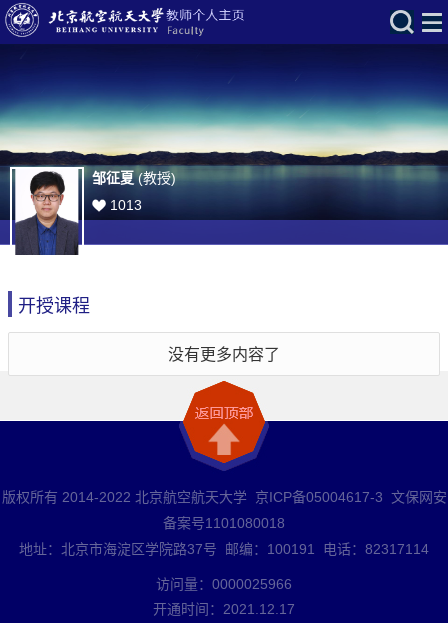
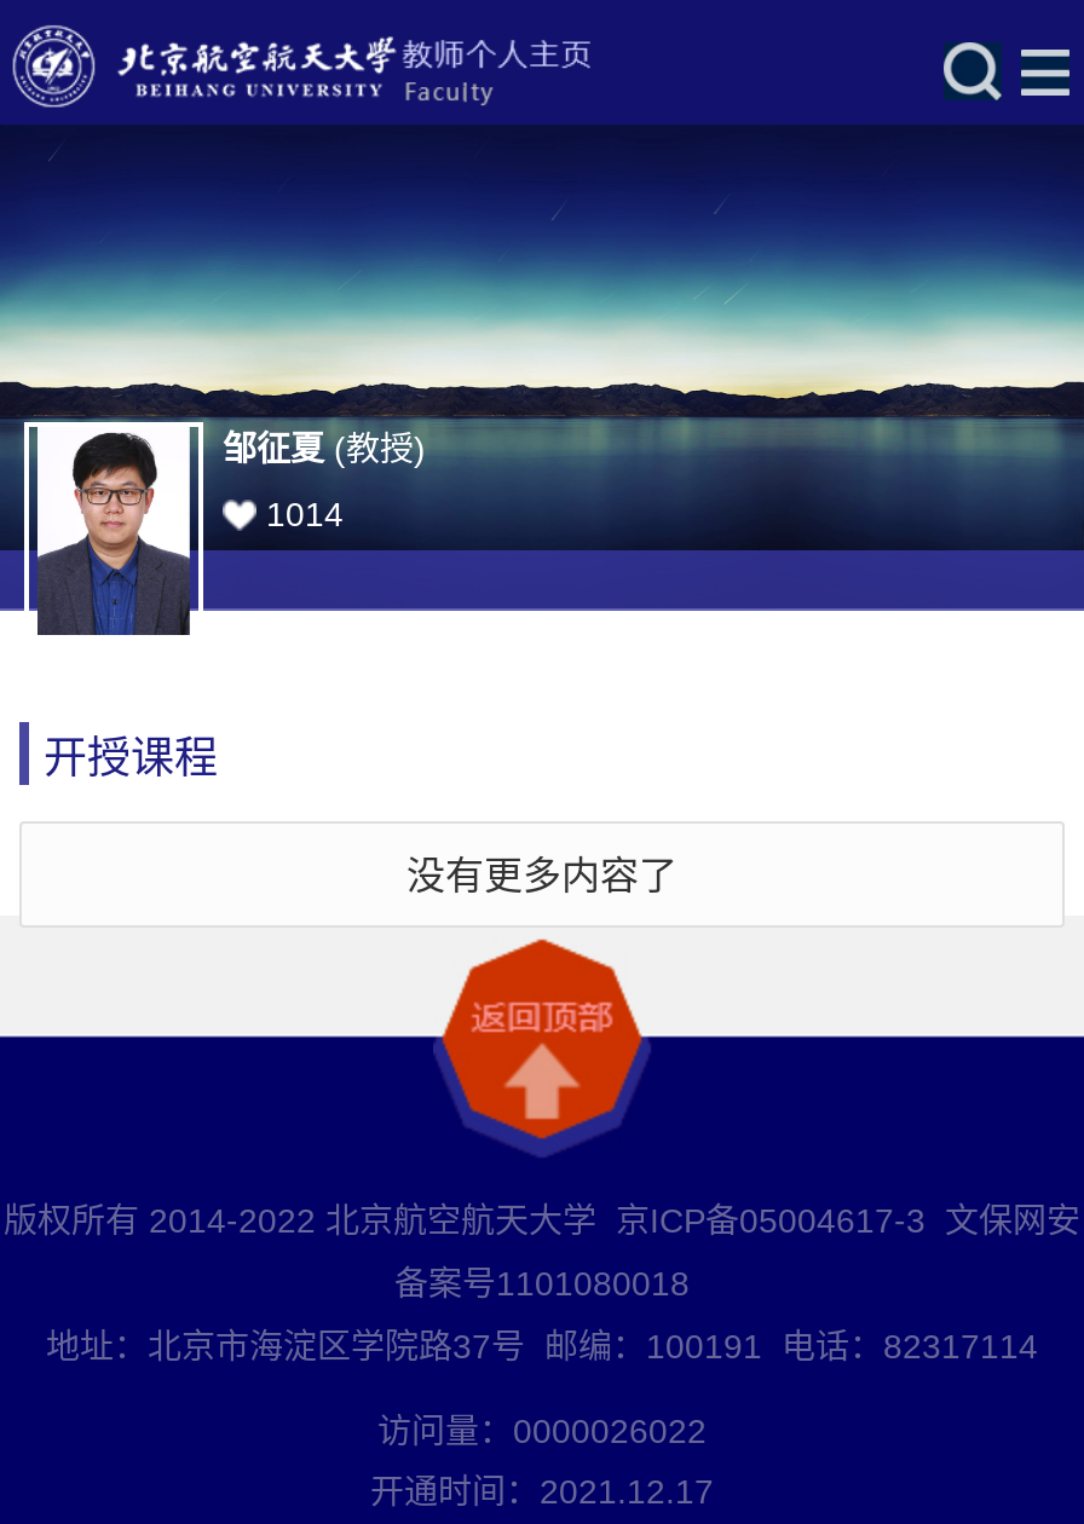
[110,197,142,213] 1013 -> [266,495,344,534] 1014
[156,576,292,592] 访问量：0000025966 -> [377,1412,707,1450] 访问量：0000026022

